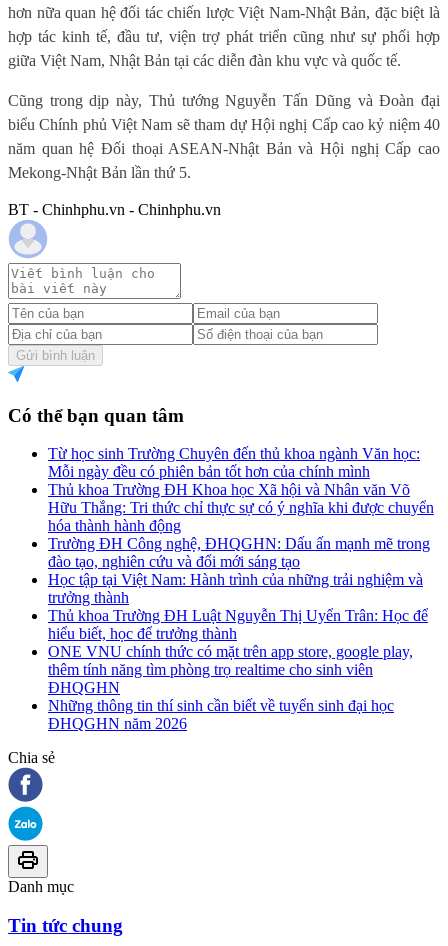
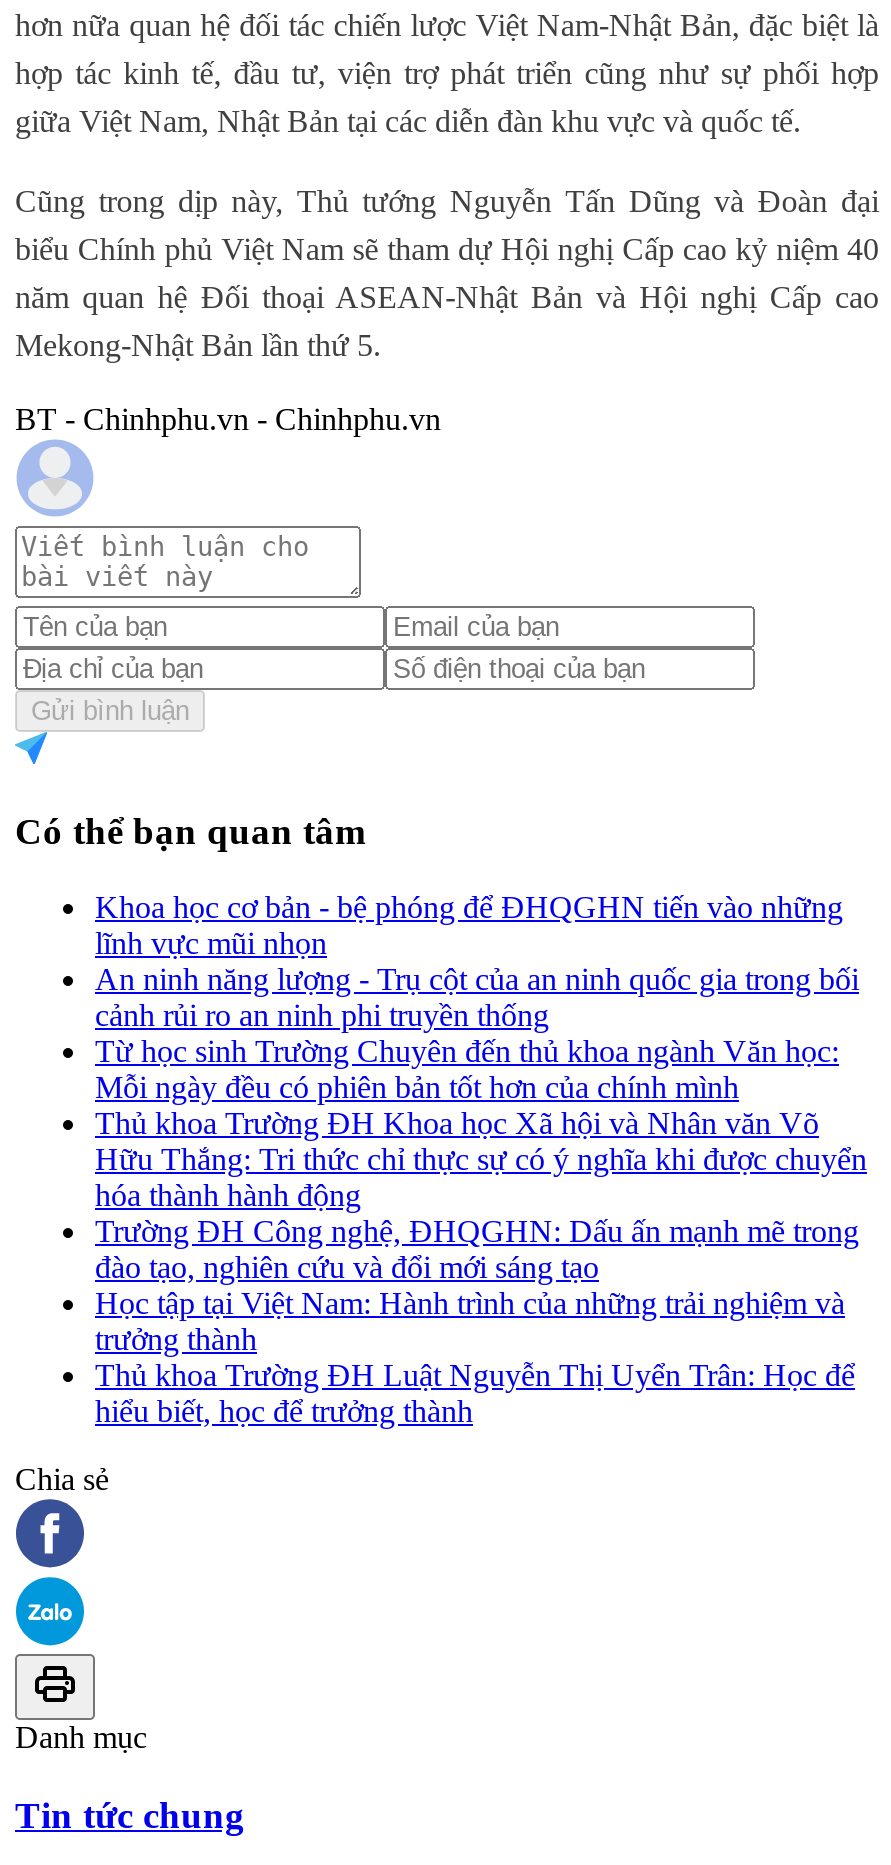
none -> [95,890,859,1032] Khoa học cơ bản - bệ phóng để ĐHQGHN tiến vào những | lĩnh vực mũi nhọn | An ninh năng lượng - Trụ cột của an ninh quốc gia trong bối | cảnh rủi ro an ninh phi truyền thống
moved [48,445,434,642] -> [95,1034,867,1428]: Từ học sinh Trường Chuyên đến thủ khoa ngành Văn học: | Mỗi ngày đều có phiên bản tốt hơn của chính mình | Thủ khoa Trường ĐH Khoa học Xã hội và Nhân văn Võ | ... | Thủ khoa Trường ĐH Luật Nguyễn Thị Uyển Trân: Học để | hiểu biết, học để trưởng thành
[48,643,413,732] ONE VNU chính thức có mặt trên app store, google play, | thêm tính năng tìm phòng trọ realtime cho sinh viên | ĐHQGHN | Những thông tin thí sinh cần biết về tuyển sinh đại học | ĐHQGHN năm 2026 -> none

